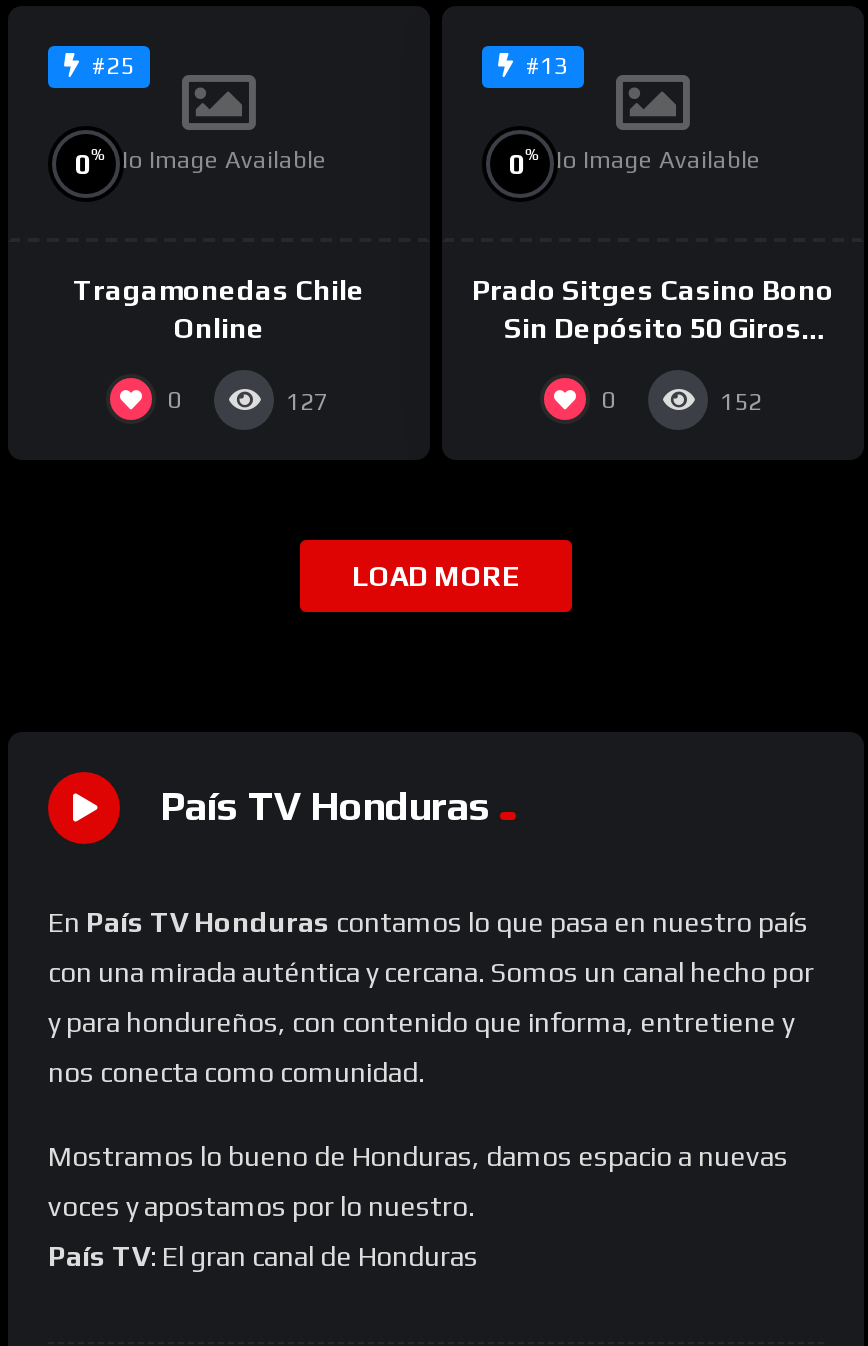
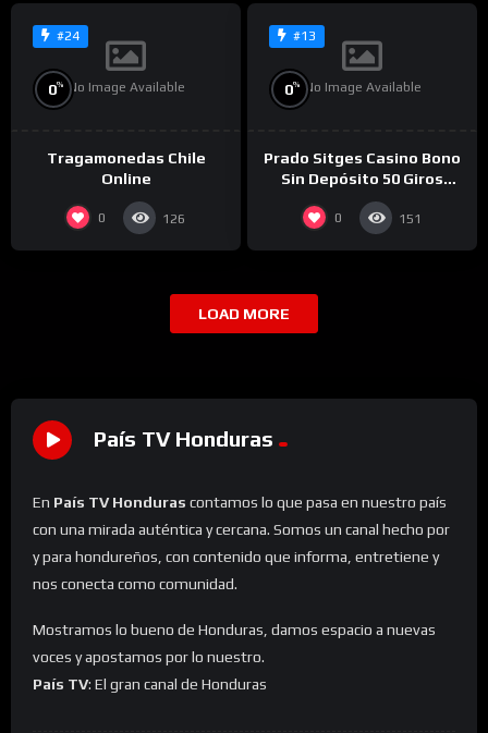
[92,53,134,81] #25 -> [57,29,80,44] #24
[286,387,328,415] 127 -> [162,211,185,226] 126
[720,387,762,415] 152 -> [399,211,422,226] 151

